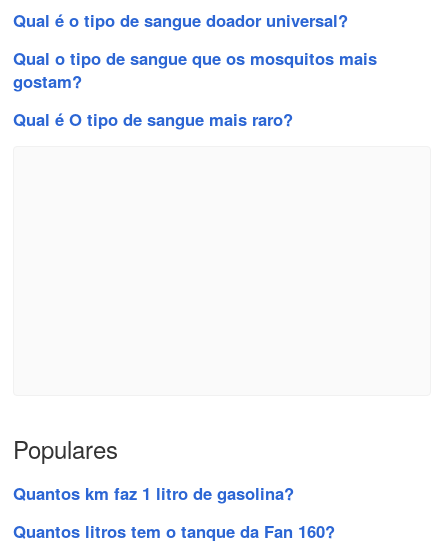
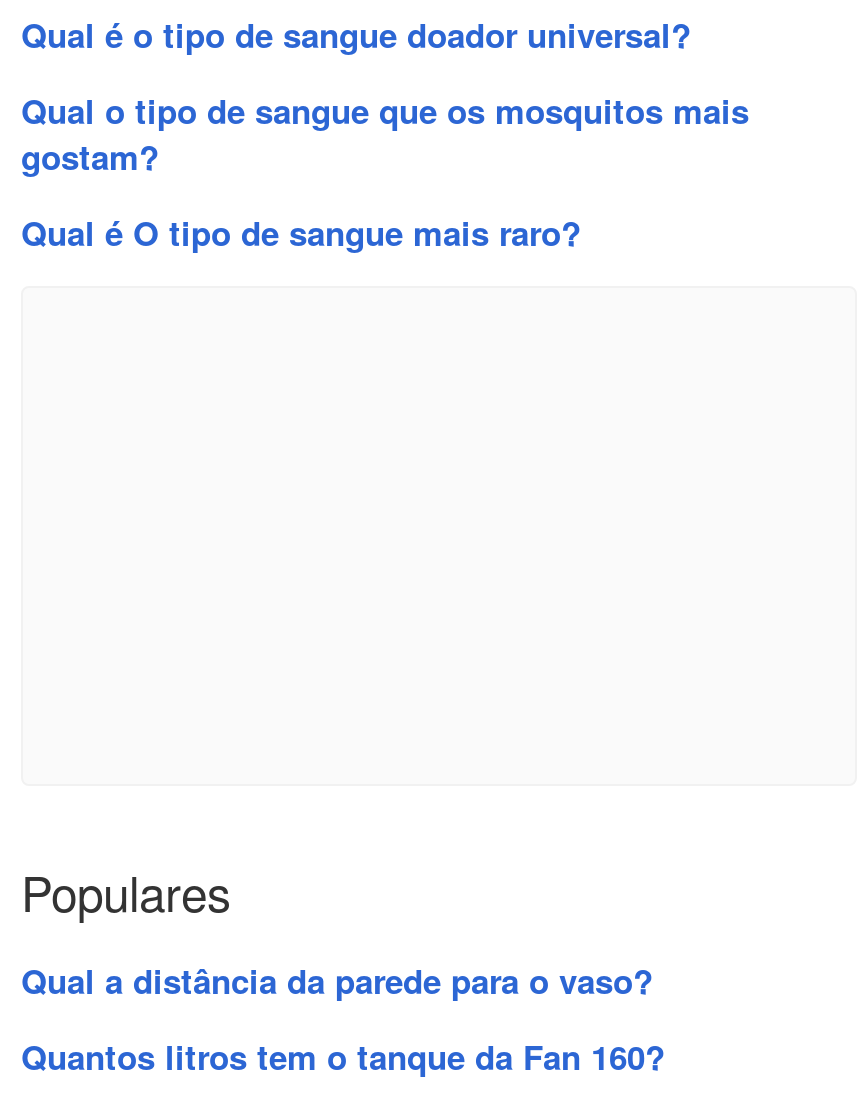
[13,481,294,505] Quantos km faz 1 litro de gasolina? -> [21,956,653,1004] Qual a distância da parede para o vaso?

